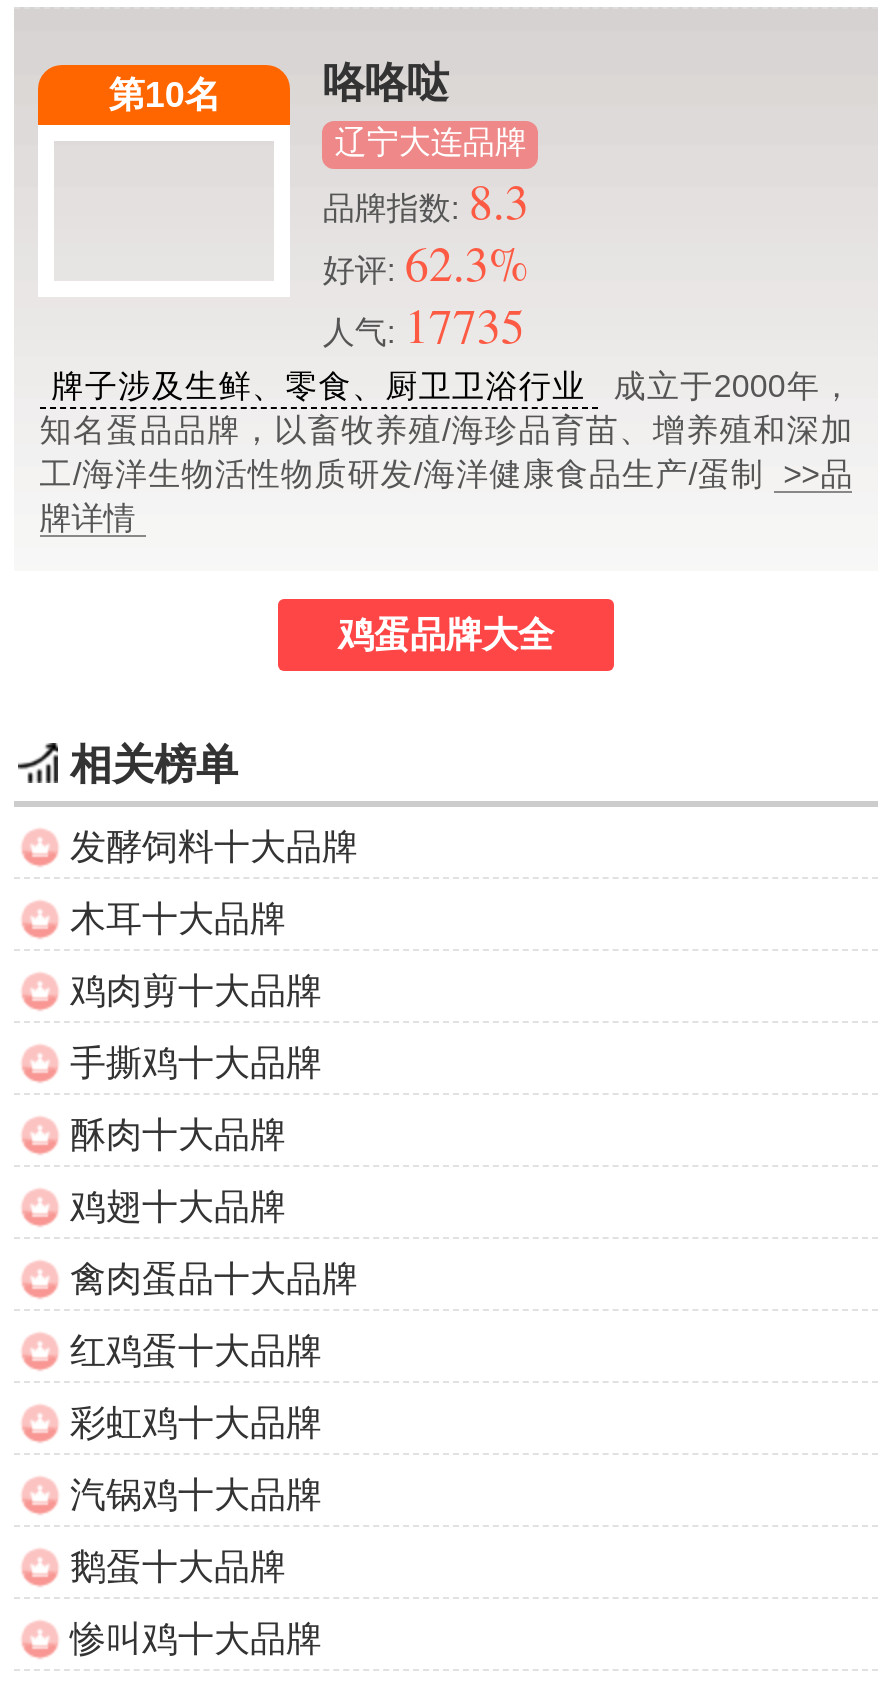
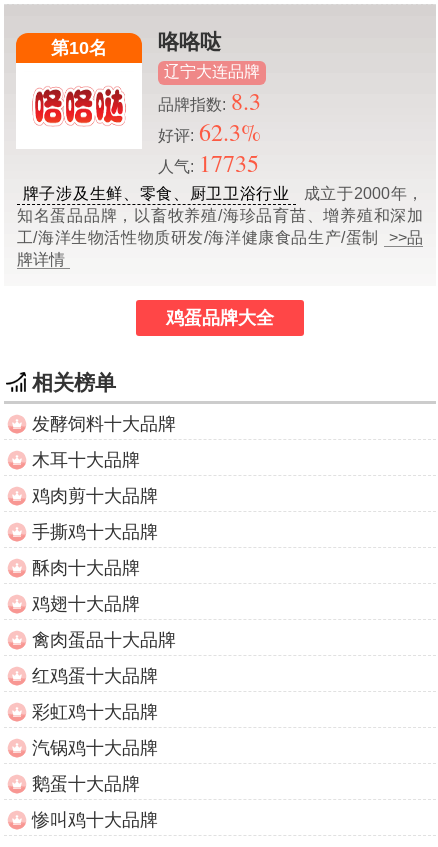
none -> [25,72,133,139] [image]

